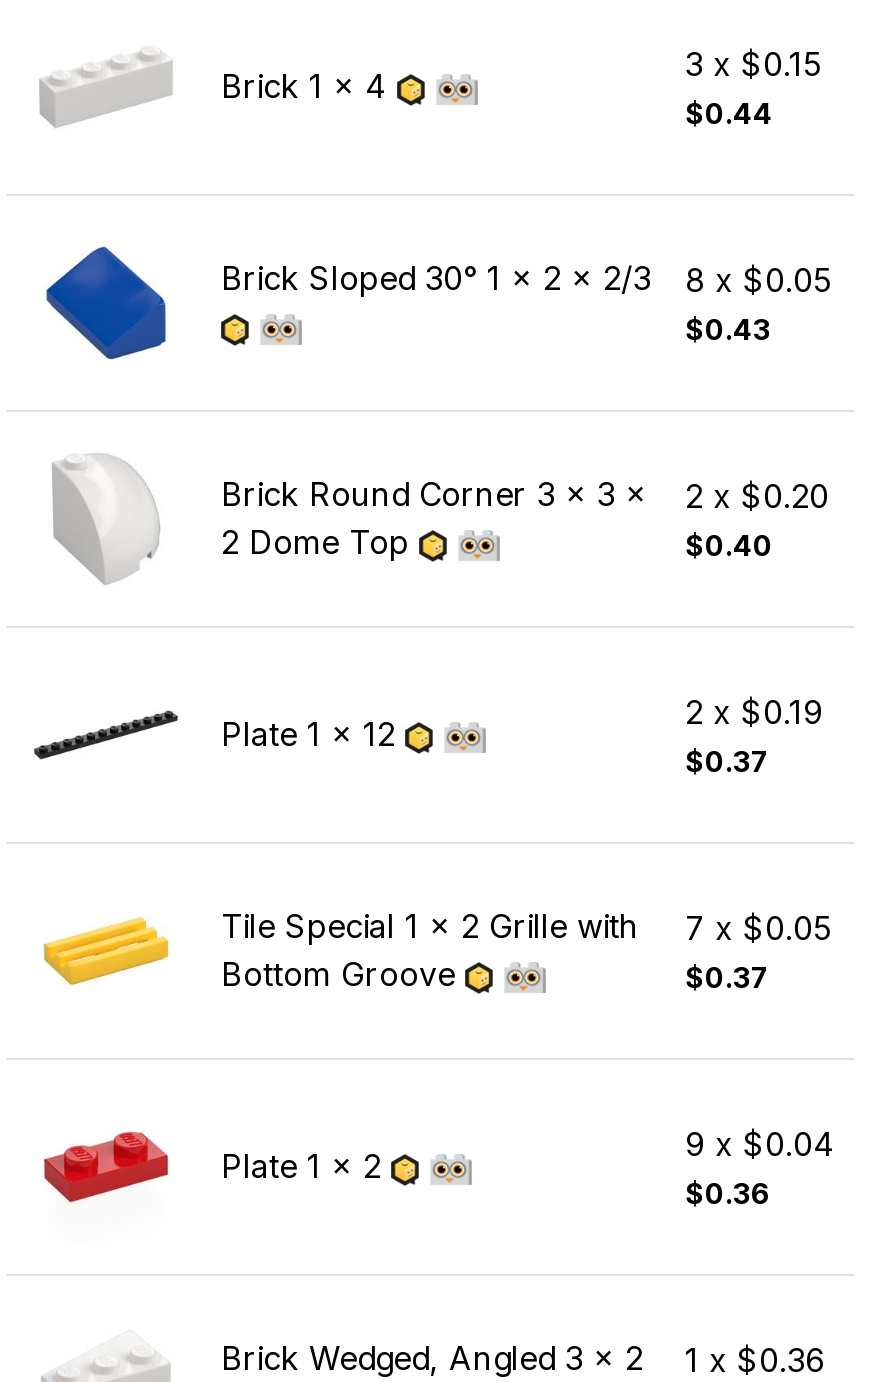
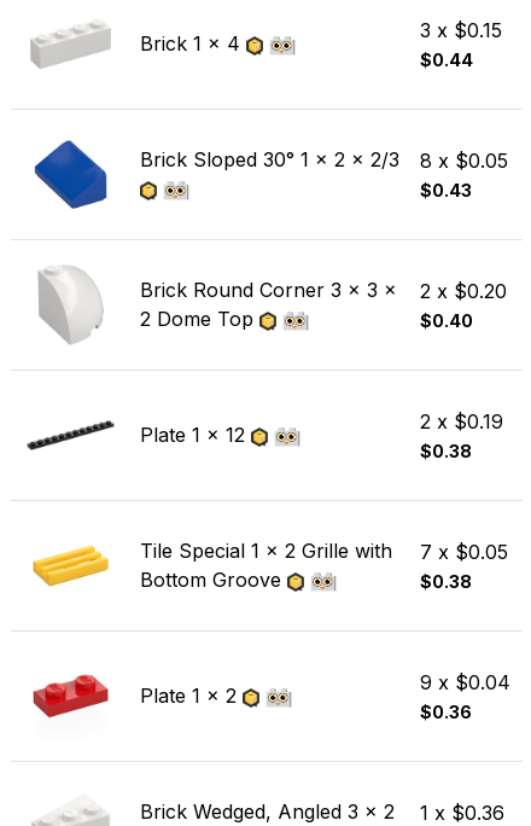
[685,744,769,778] $0.37 -> [420,441,472,461] $0.38
[685,960,769,994] $0.37 -> [420,571,472,592] $0.38

